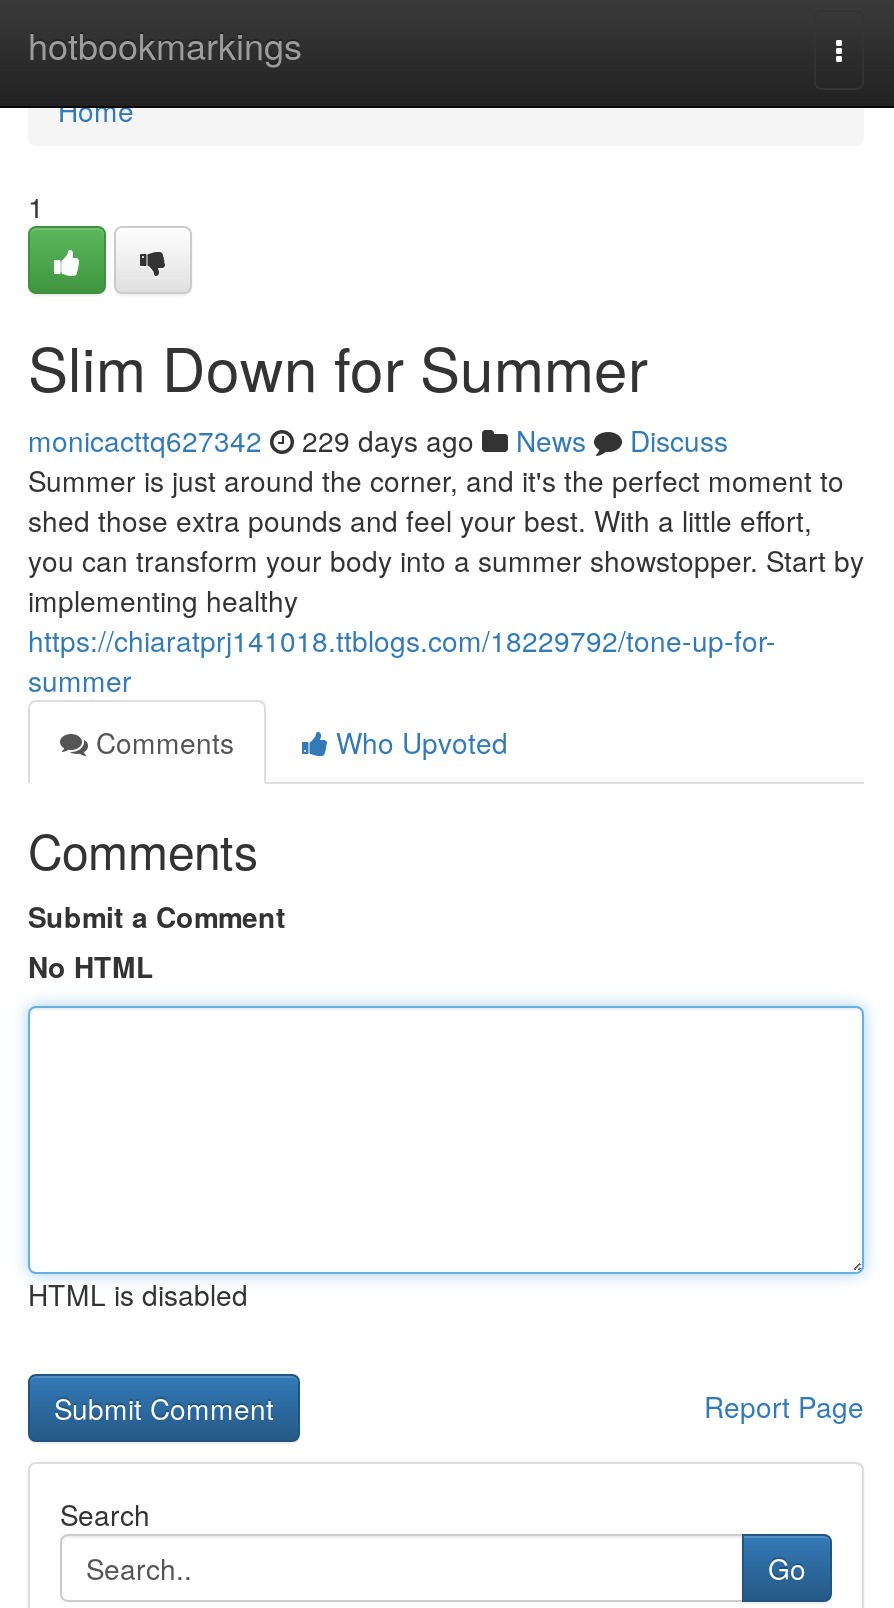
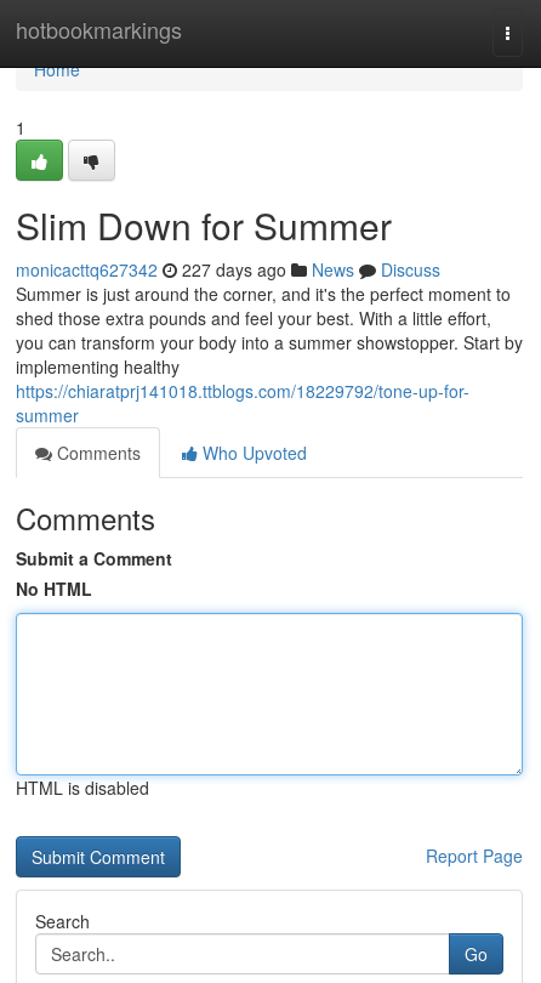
[28,420,728,460] monicacttq627342 229 days ago News Discuss -> [16,257,440,282] monicacttq627342 227 days ago News Discuss

